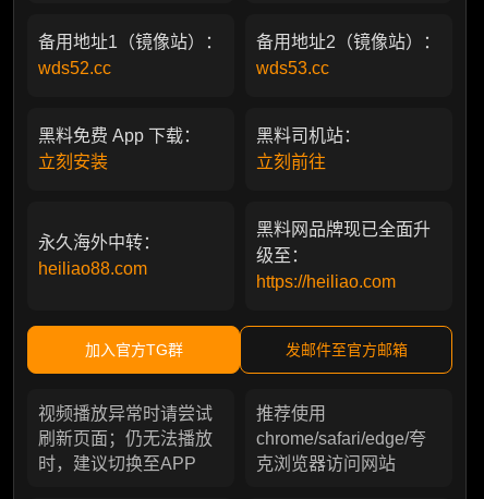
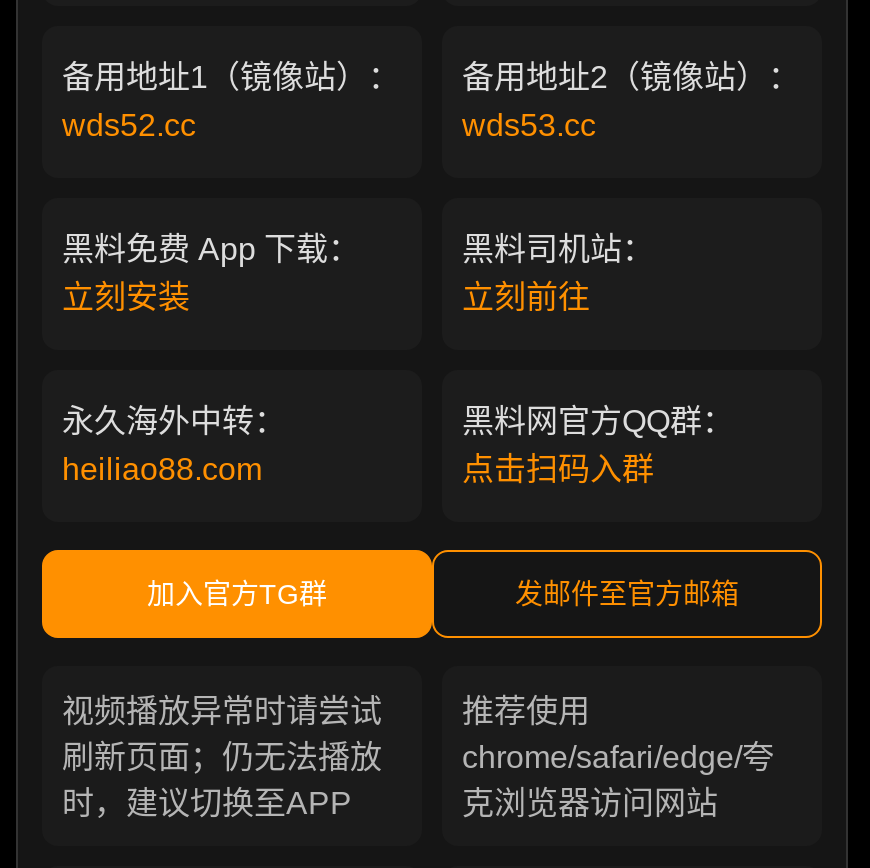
[256,220,431,291] 黑料网品牌现已全面升 | 级至： | https://heiliao.com -> [462,405,734,487] 黑料网官方QQ群： | 点击扫码入群

